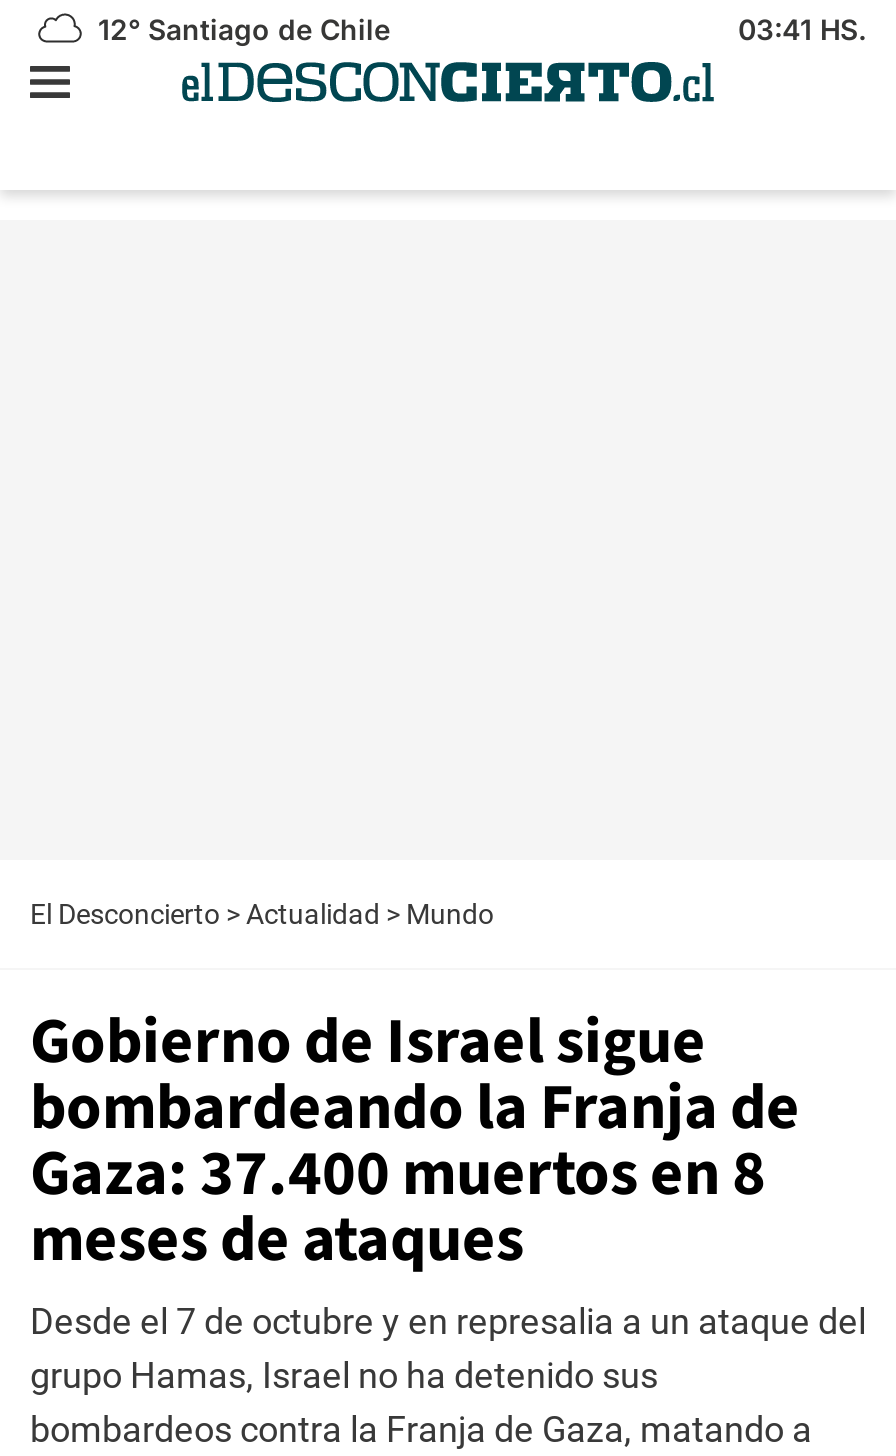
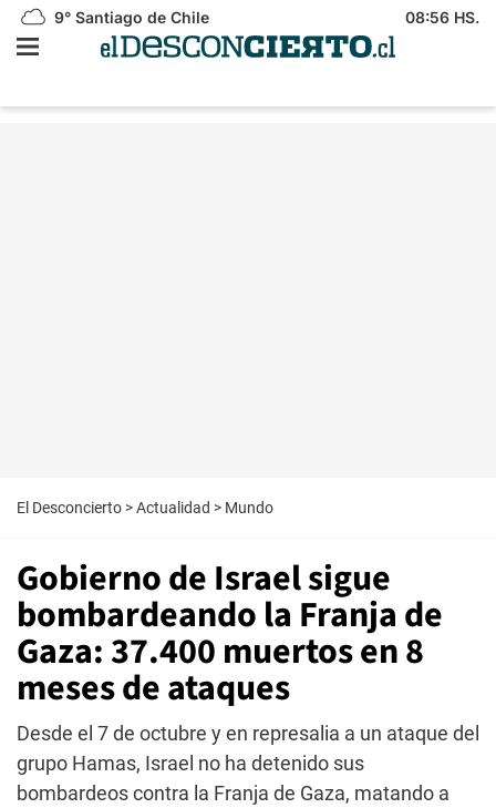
[90,12,390,46] 12° Santiago de Chile -> [50,8,209,27] 9° Santiago de Chile
[738,12,866,46] 03:41 HS. -> [405,8,479,27] 08:56 HS.

